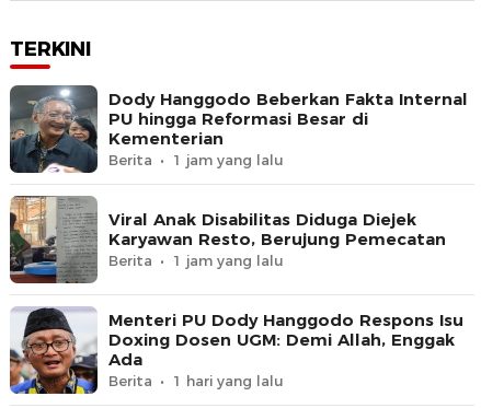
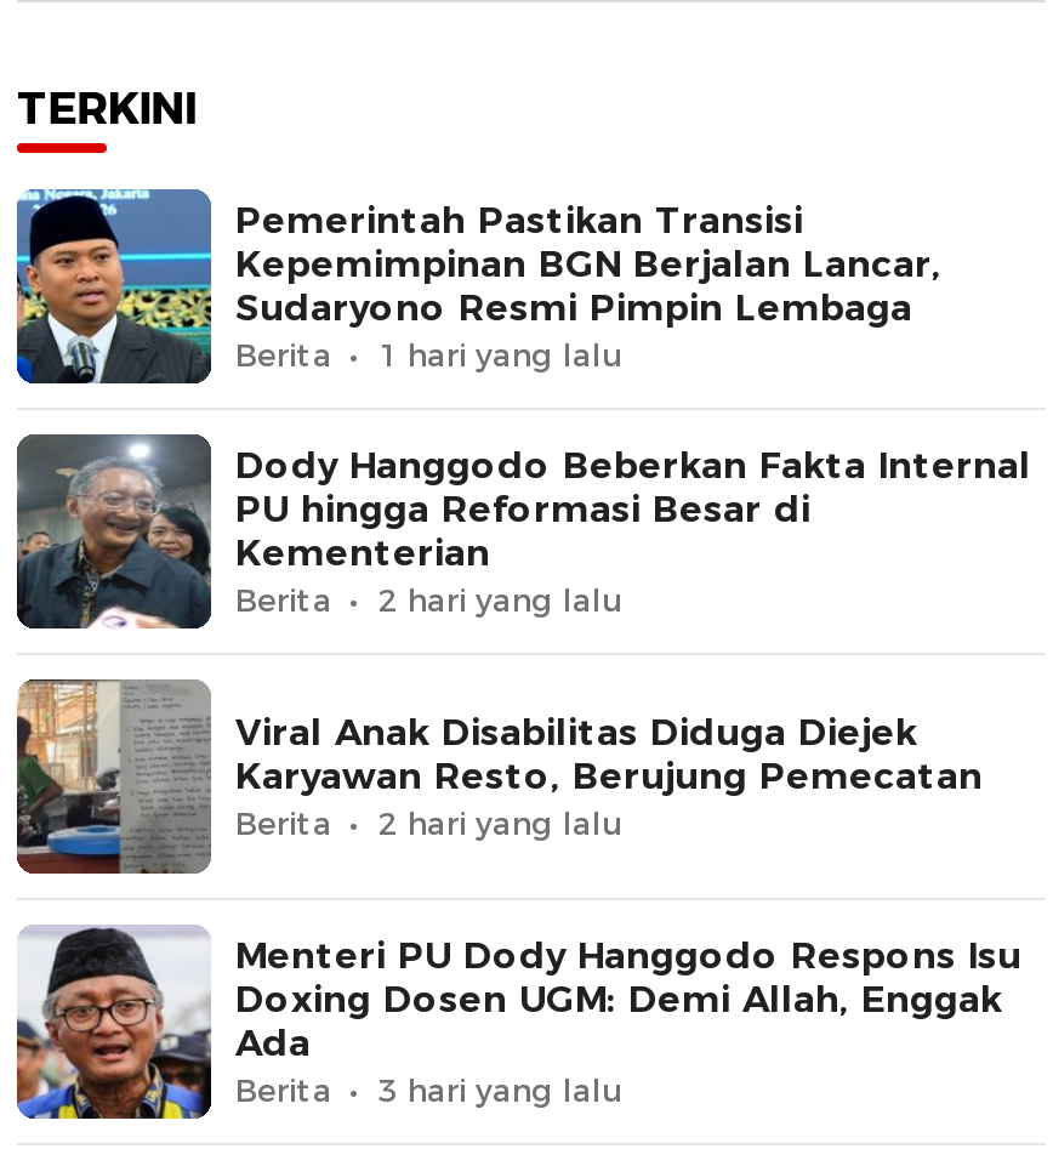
none -> [15,187,941,386] [image] | Pemerintah Pastikan Transisi | Kepemimpinan BGN Berjalan Lancar, | Sudaryono Resmi Pimpin Lembaga | Berita
[173,151,284,169] 1 jam yang lalu -> [378,578,624,617] 2 hari yang lalu
[173,252,284,269] 1 jam yang lalu -> [378,802,624,840] 2 hari yang lalu
moved [173,372,284,390] -> [378,333,624,372]: 1 hari yang lalu
none -> [378,1068,624,1107] 3 hari yang lalu

